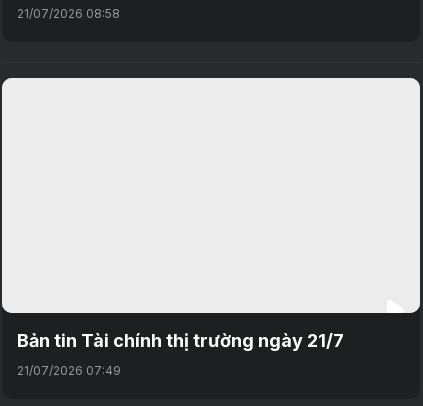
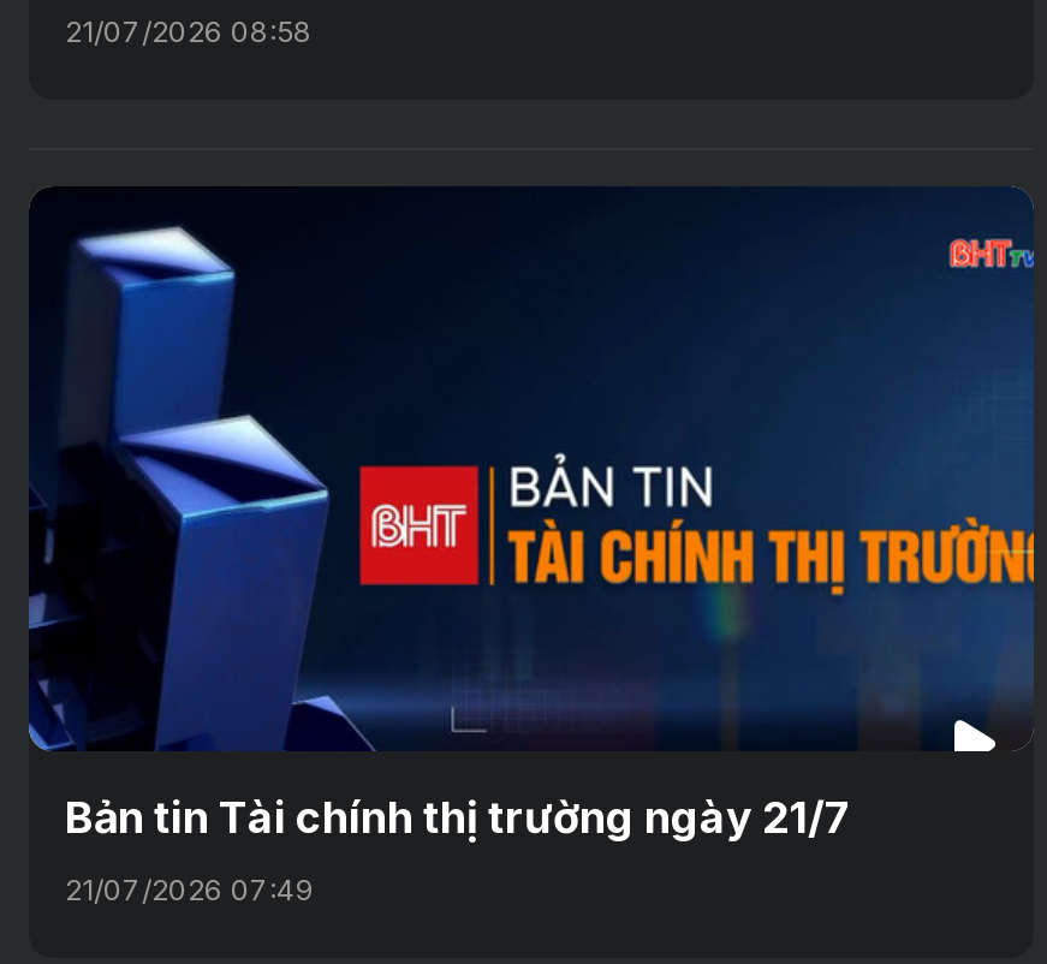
none -> [26,186,1036,751] [image]

